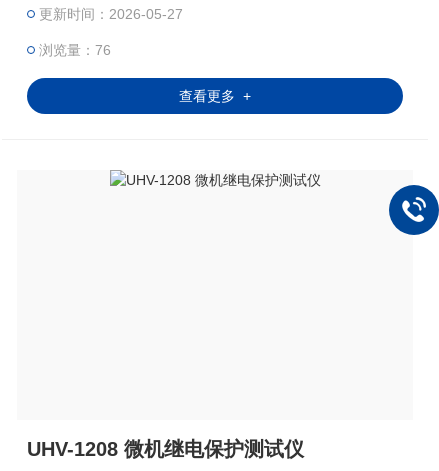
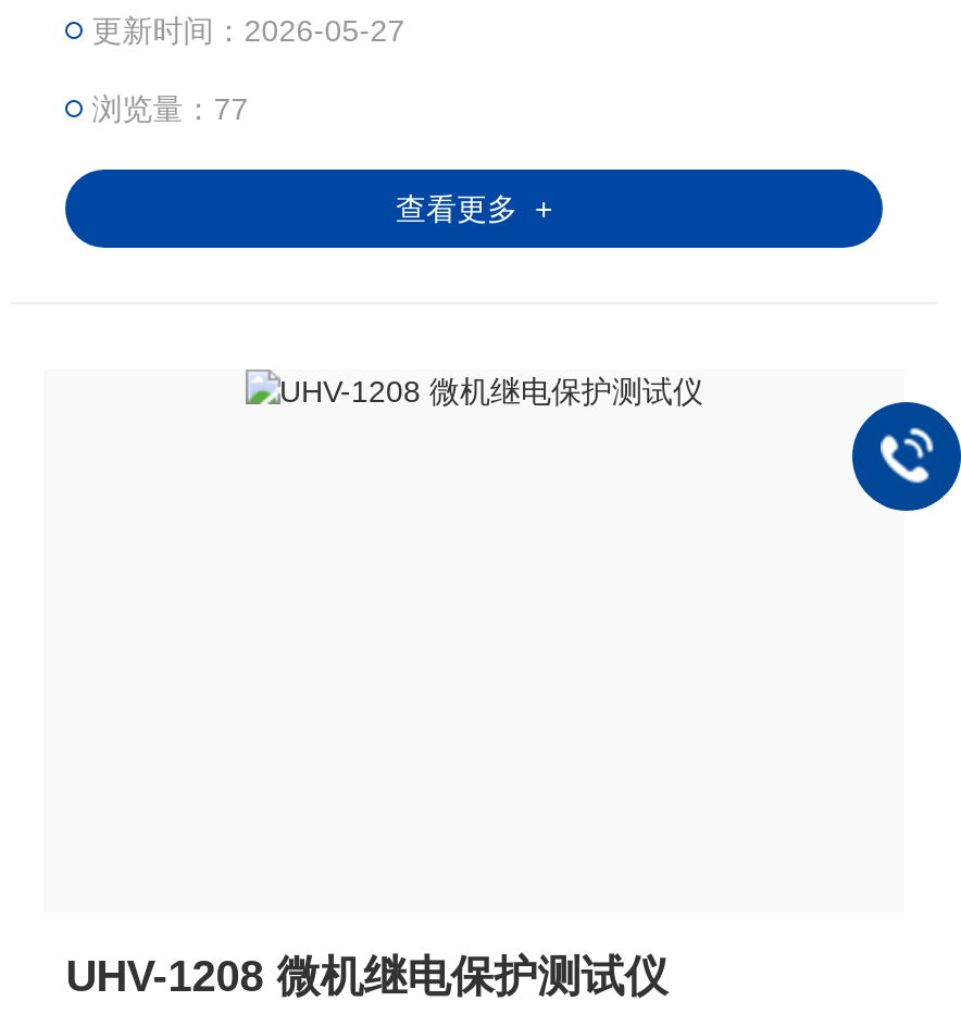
[39,42,111,58] 浏览量：76 -> [92,91,248,126] 浏览量：77

